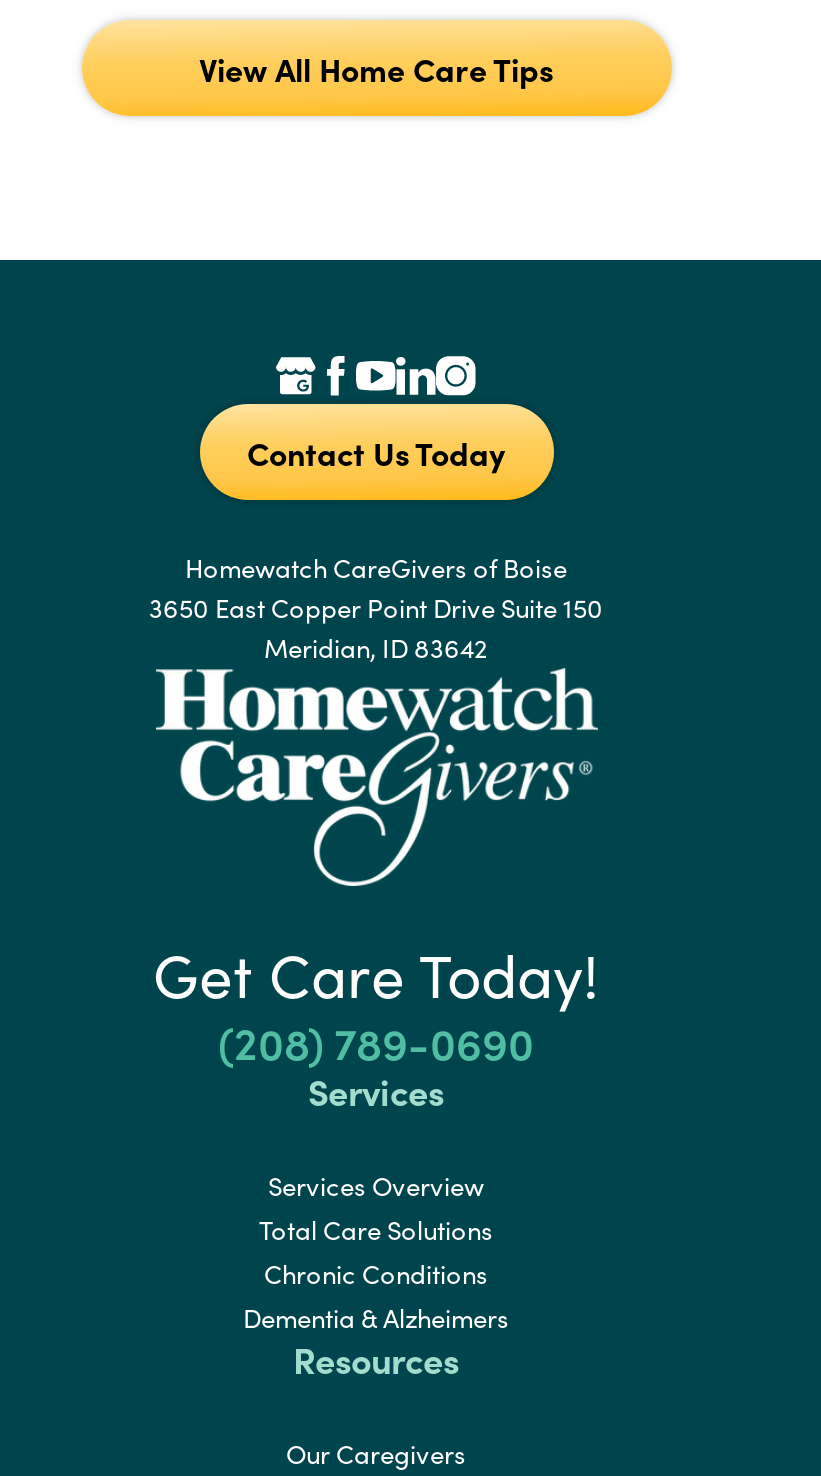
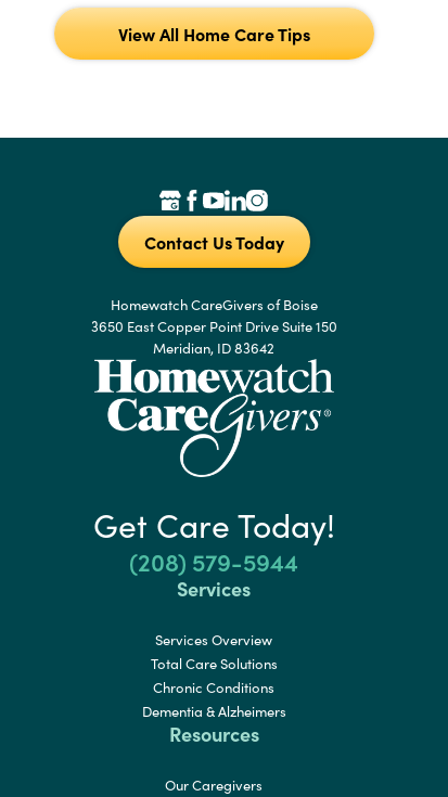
[218,1012,534,1072] (208) 789-0690 -> [129,545,298,578] (208) 579-5944

